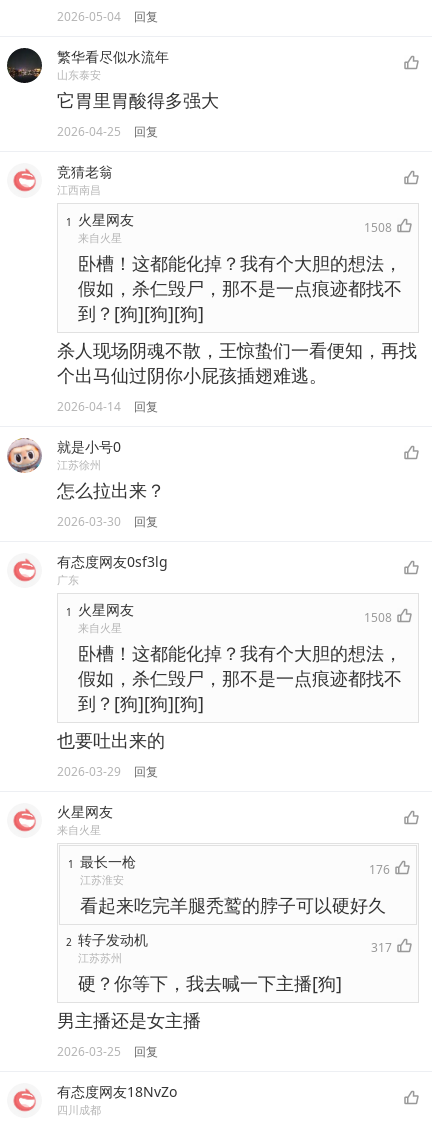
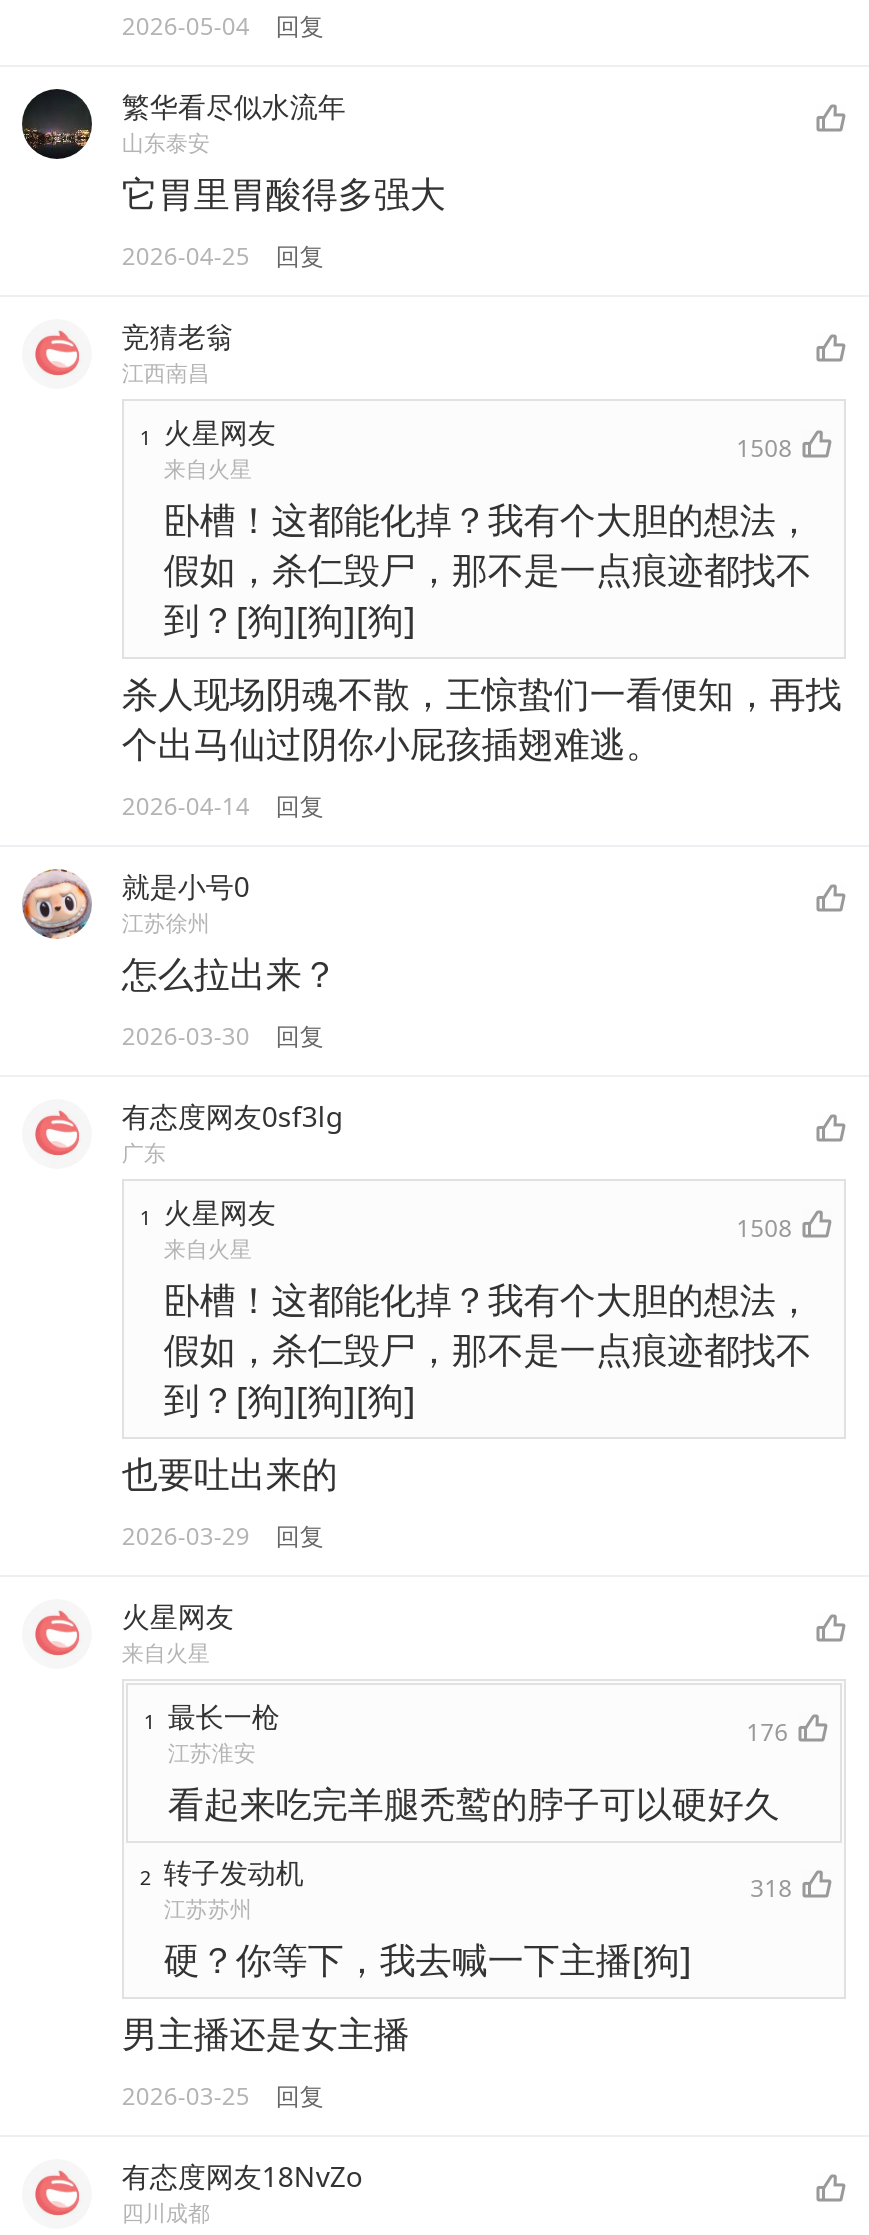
[371,939,392,956] 317 -> [750,1871,792,1905] 318

